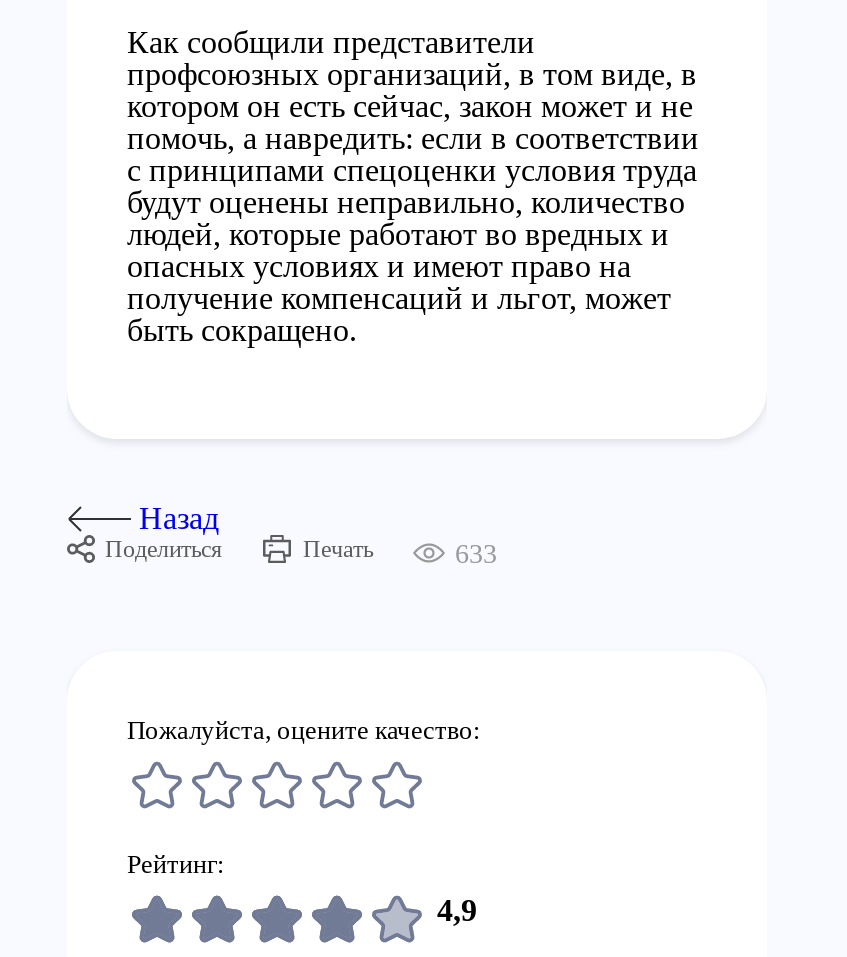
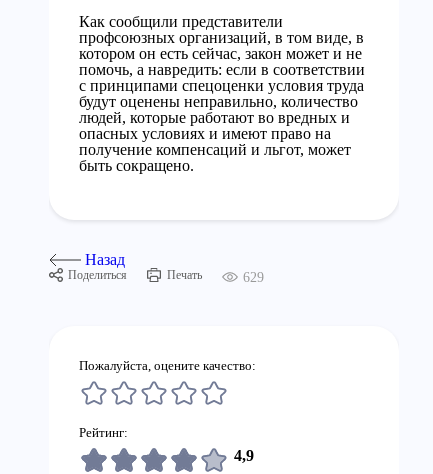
[455,538,497,568] 633 -> [243,269,264,284] 629

